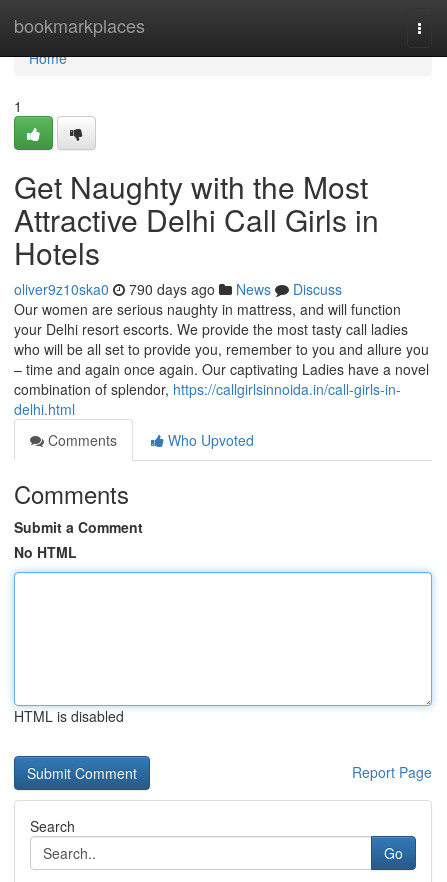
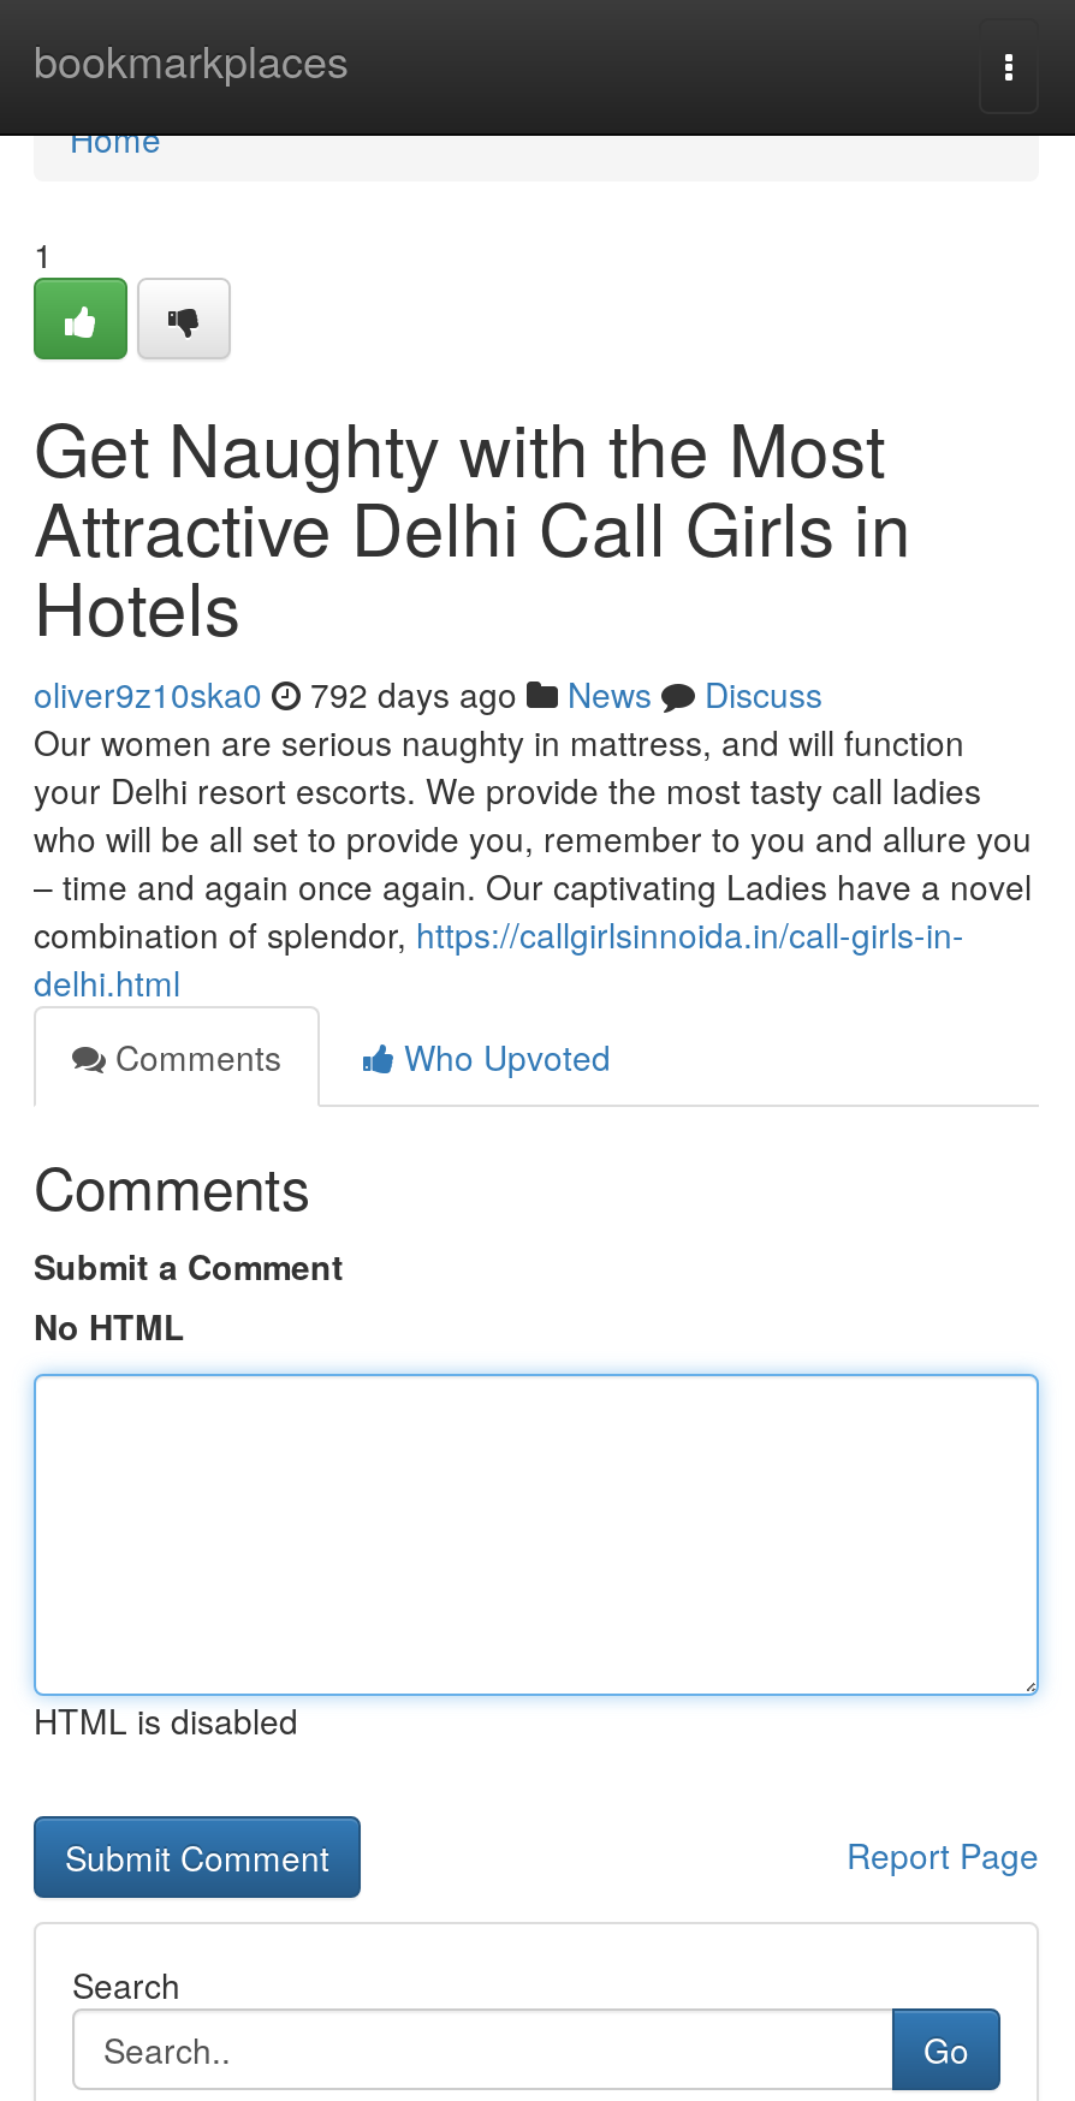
[14,279,342,299] oliver9z10ska0 790 days ago News Discuss -> [34,669,822,718] oliver9z10ska0 792 days ago News Discuss

